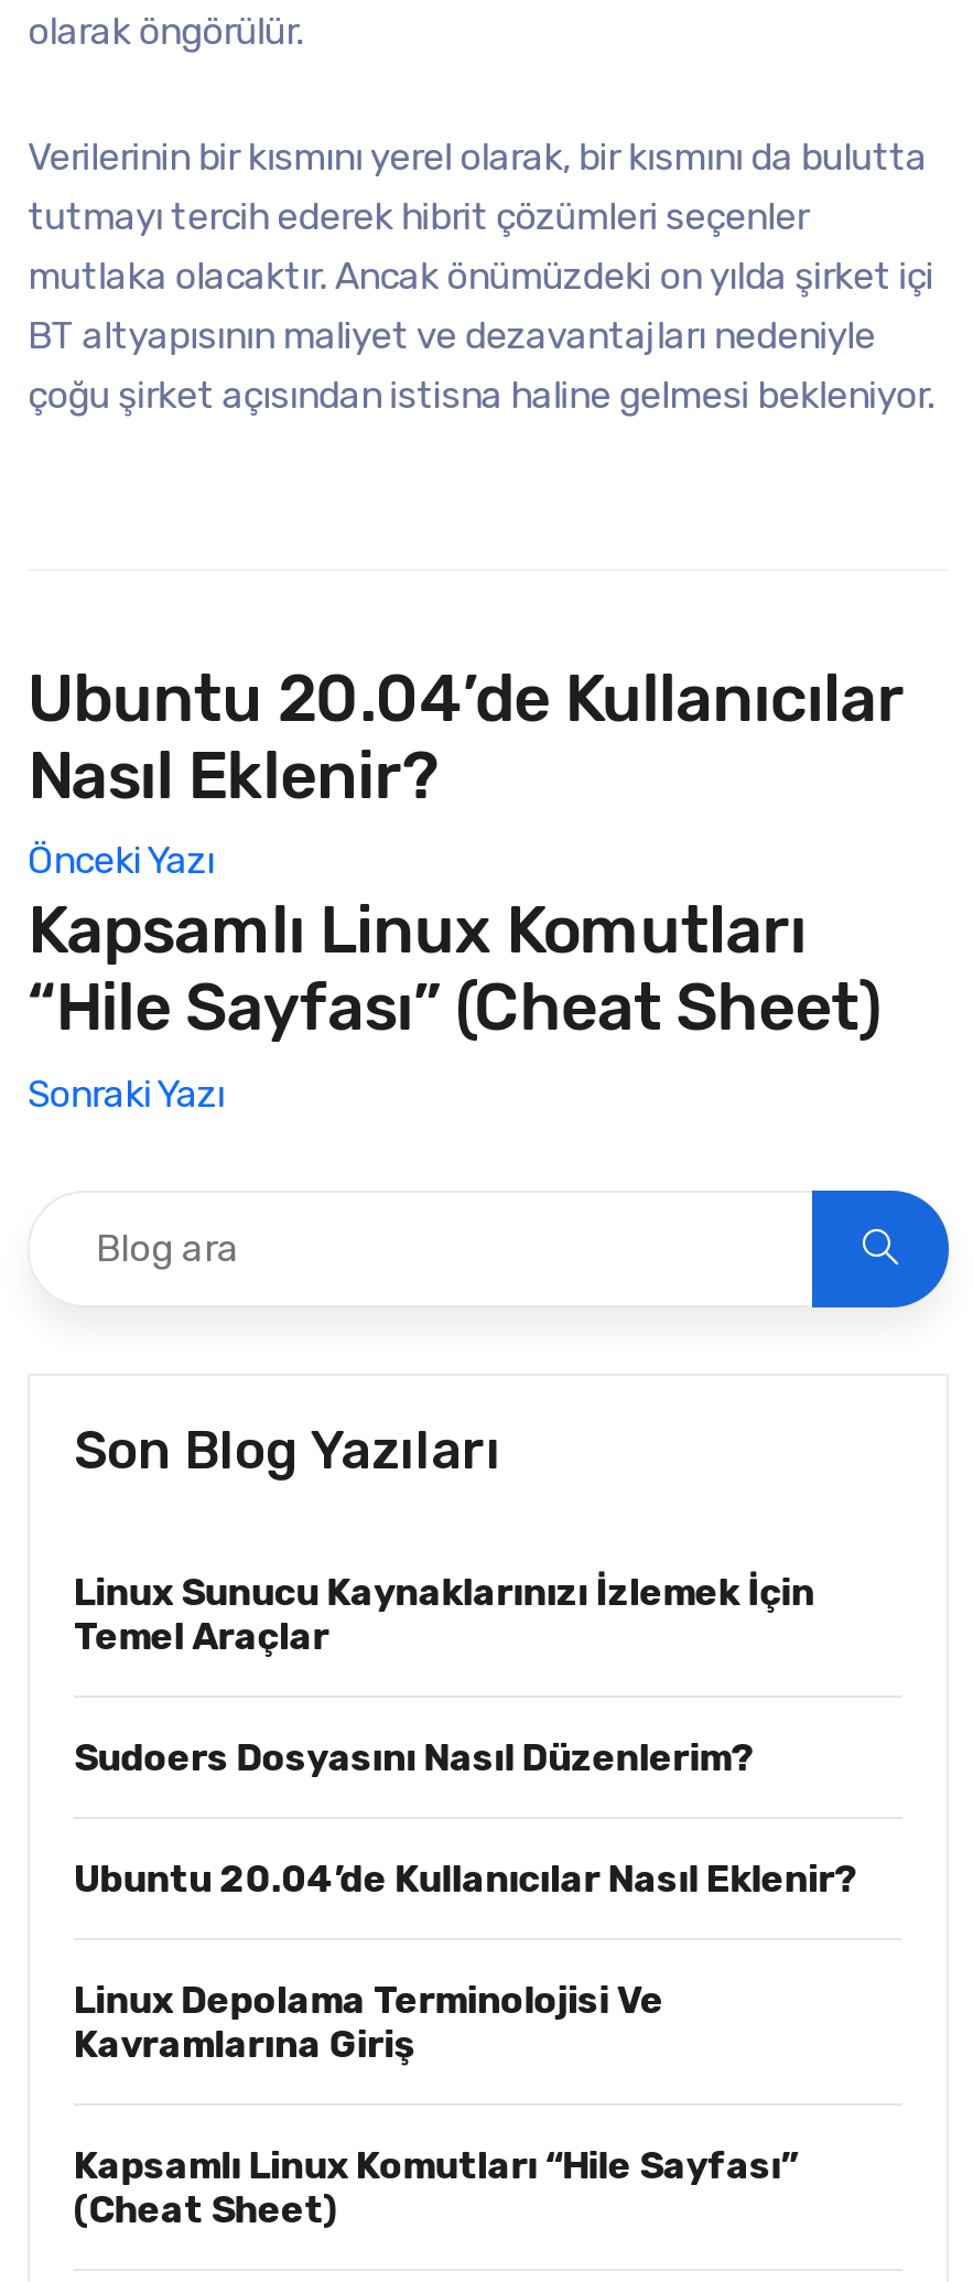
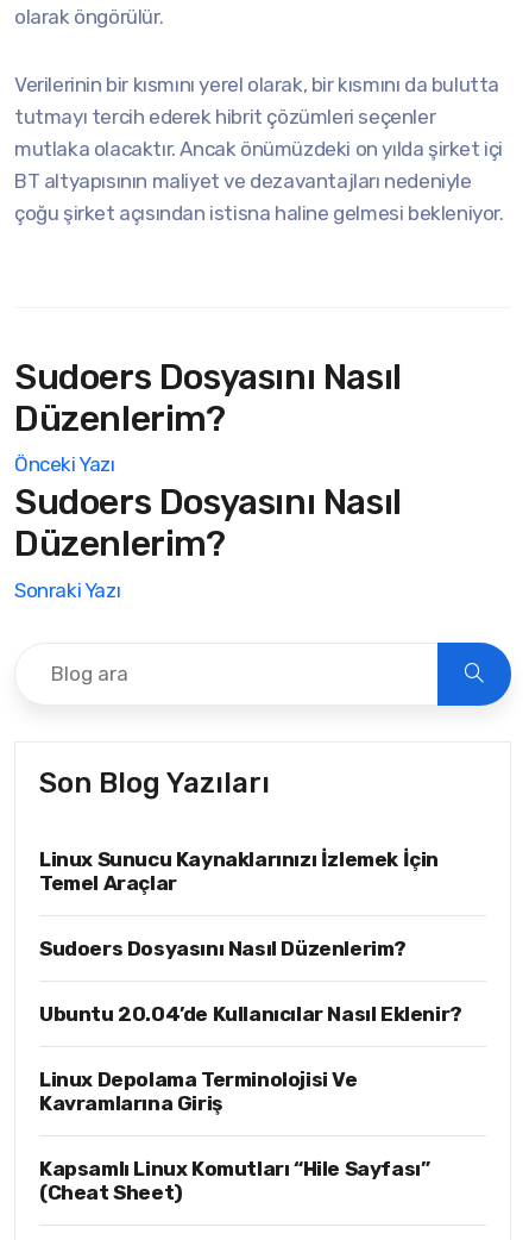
[28,658,902,812] Ubuntu 20.04’de Kullanıcılar | Nasıl Eklenir? -> [14,355,402,439] Sudoers Dosyasını Nasıl | Düzenlerim?
[28,891,884,1045] Kapsamlı Linux Komutları | “Hile Sayfası” (Cheat Sheet) -> [14,481,402,564] Sudoers Dosyasını Nasıl | Düzenlerim?

